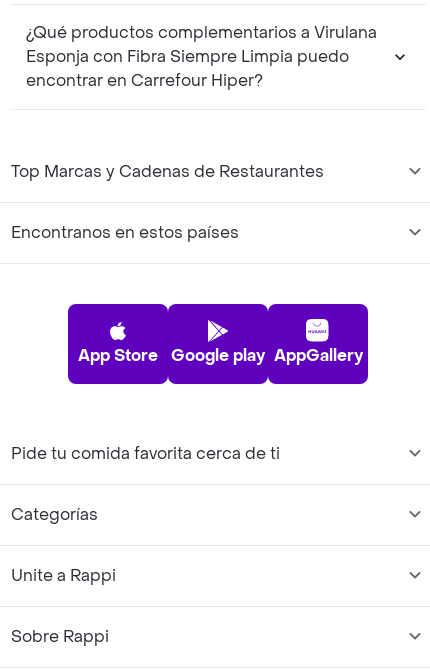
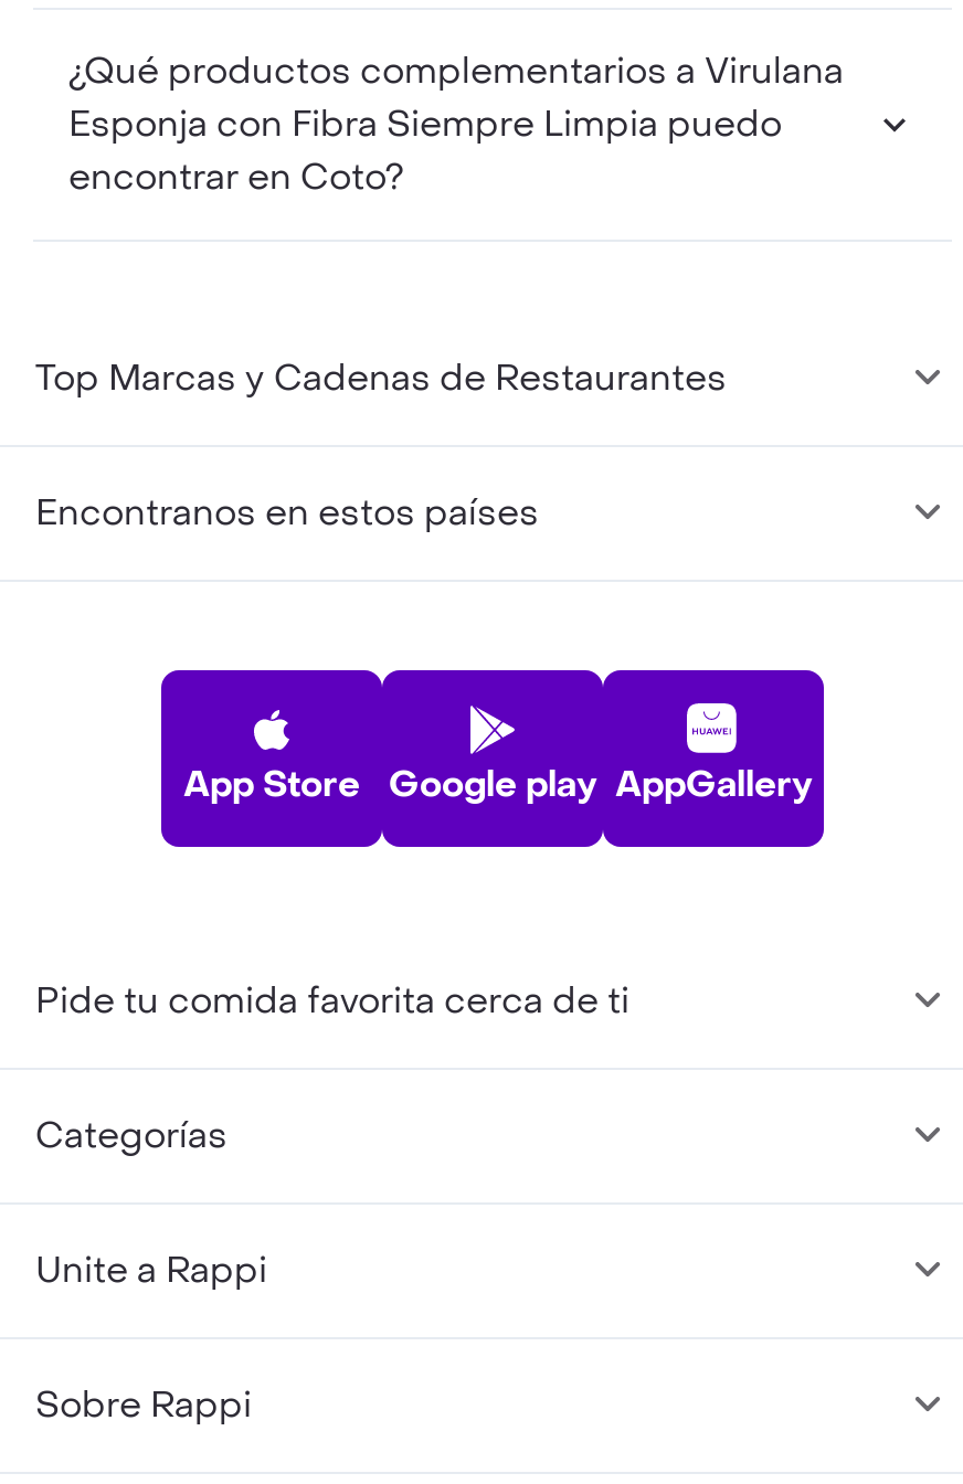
[26,70,263,91] encontrar en Carrefour Hiper? -> [68,154,404,200] encontrar en Coto?

